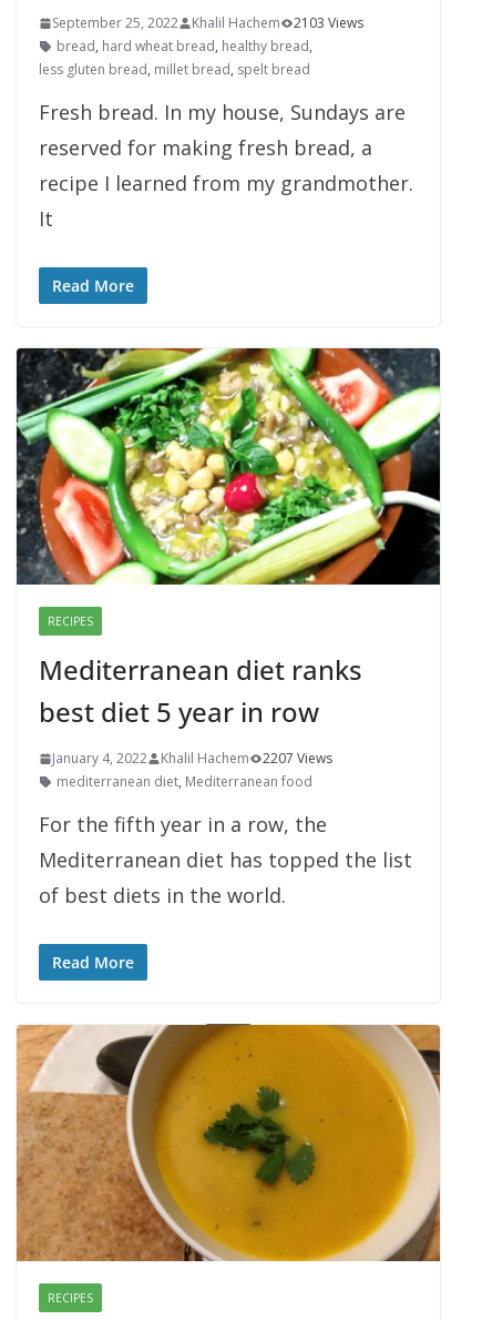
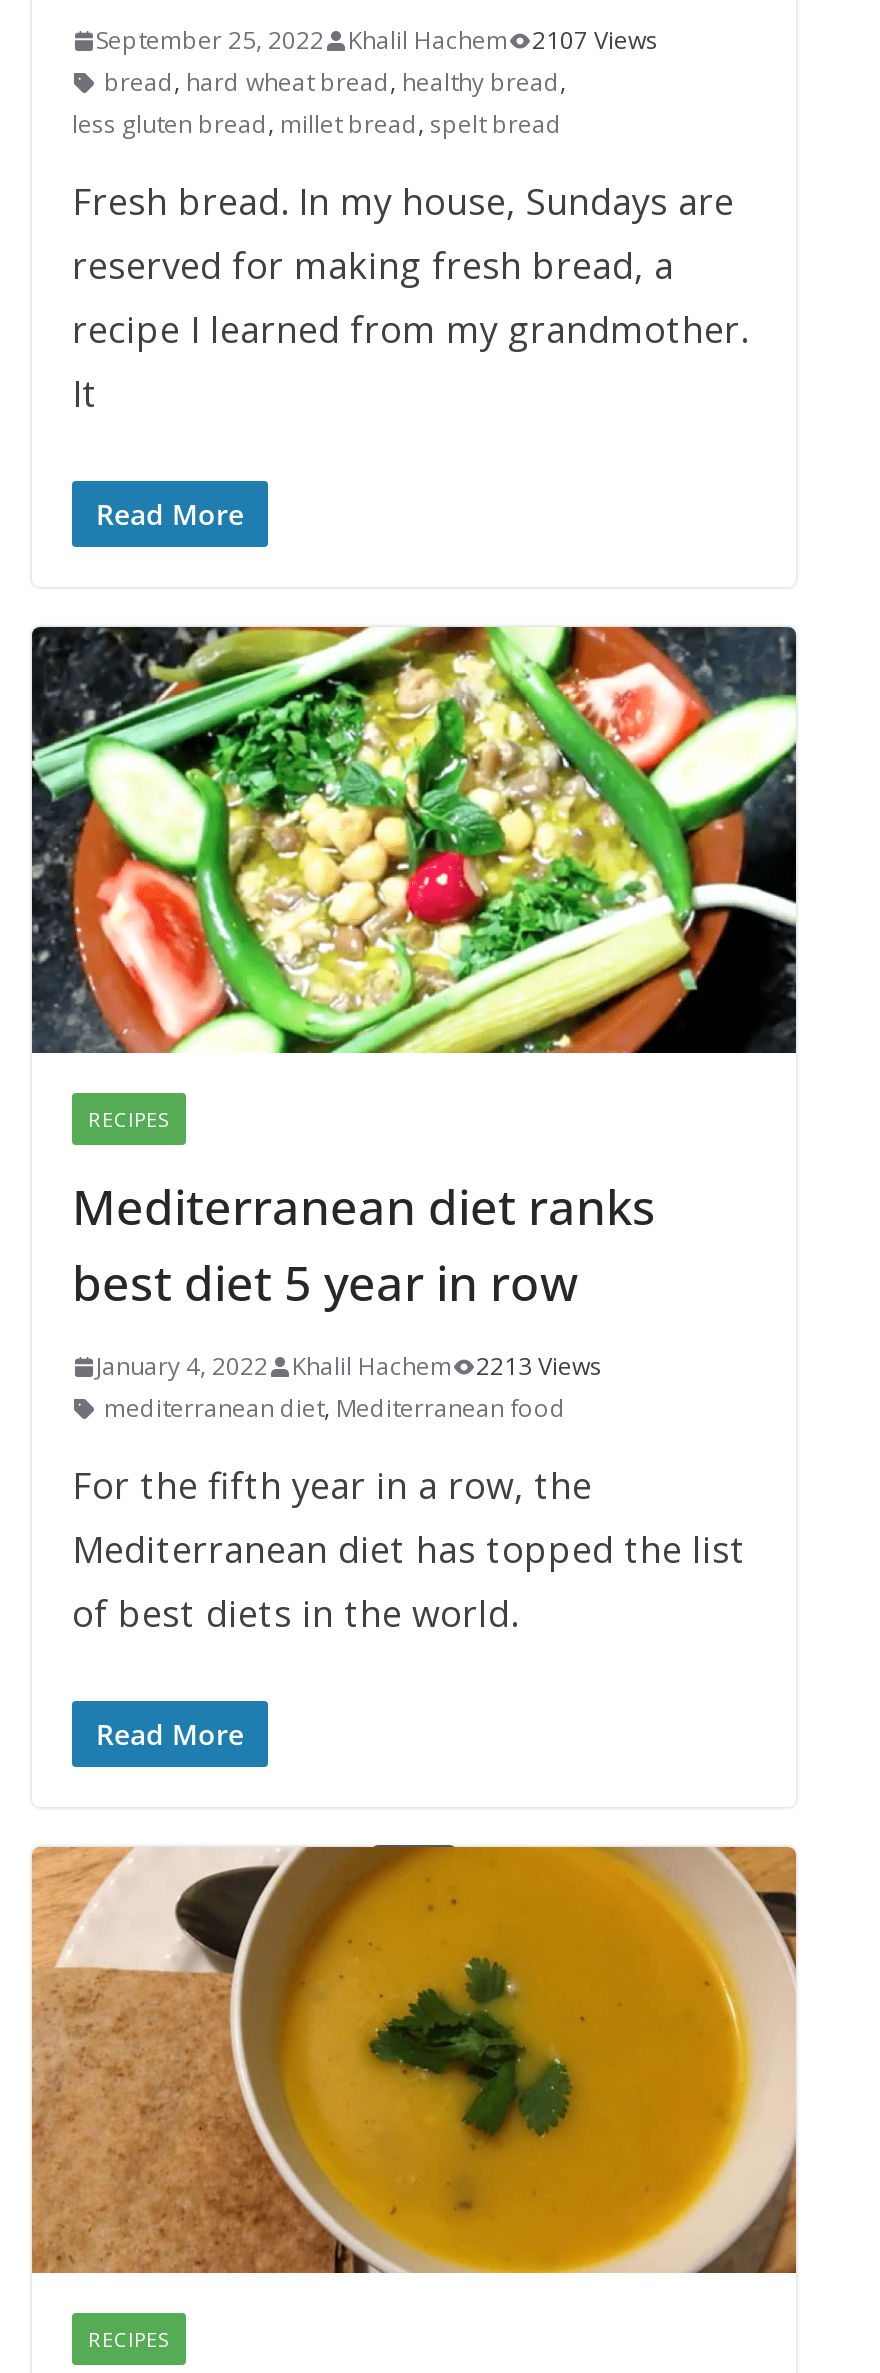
[52,14,363,33] September 25, 2022 Khalil Hachem 2103 Views -> [96,24,658,58] September 25, 2022 Khalil Hachem 2107 Views
[52,749,332,768] January 4, 2022 Khalil Hachem 2207 Views -> [96,1349,602,1383] January 4, 2022 Khalil Hachem 2213 Views

